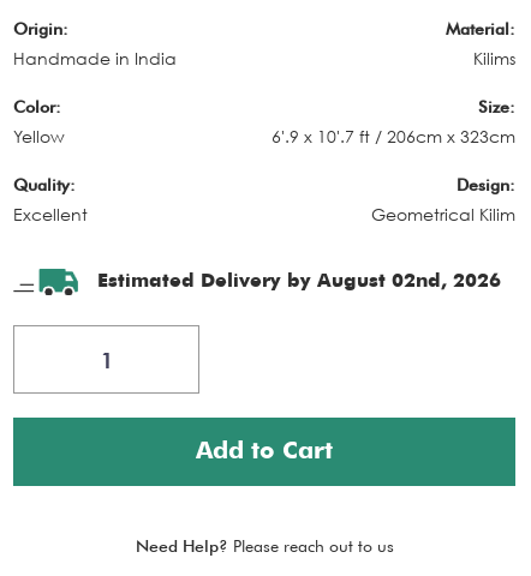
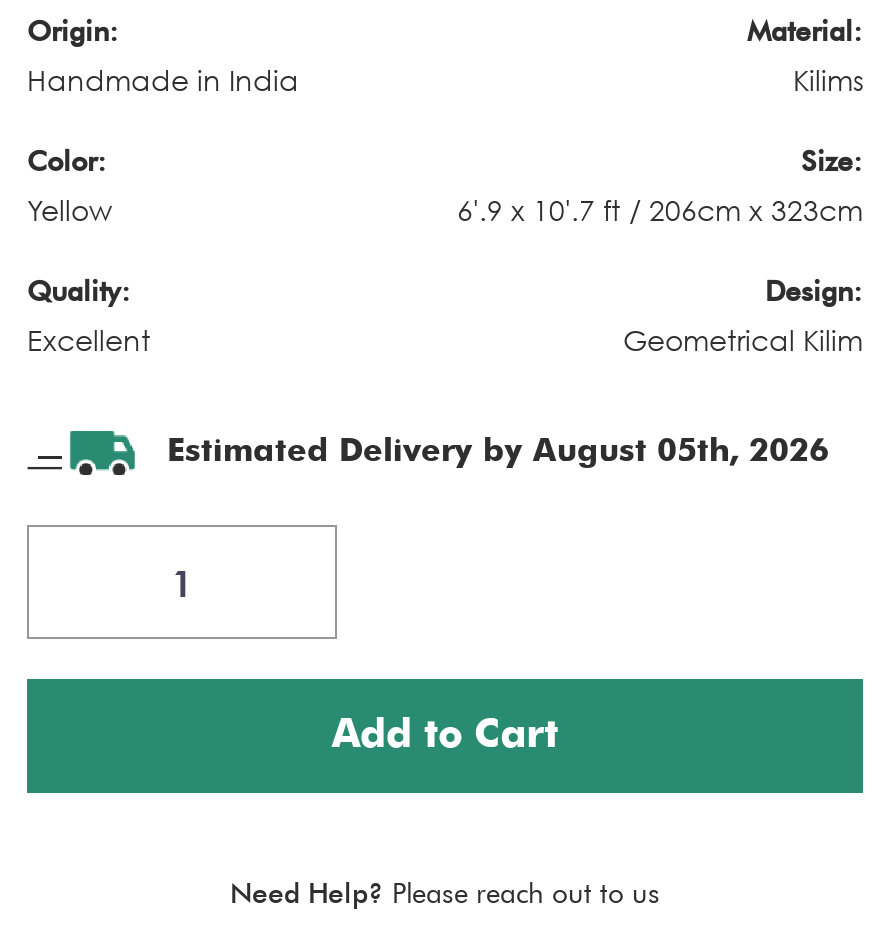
[97,272,501,292] Estimated Delivery by August 02nd, 2026 -> [167,437,829,469] Estimated Delivery by August 05th, 2026

